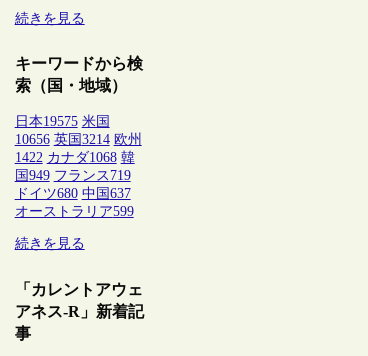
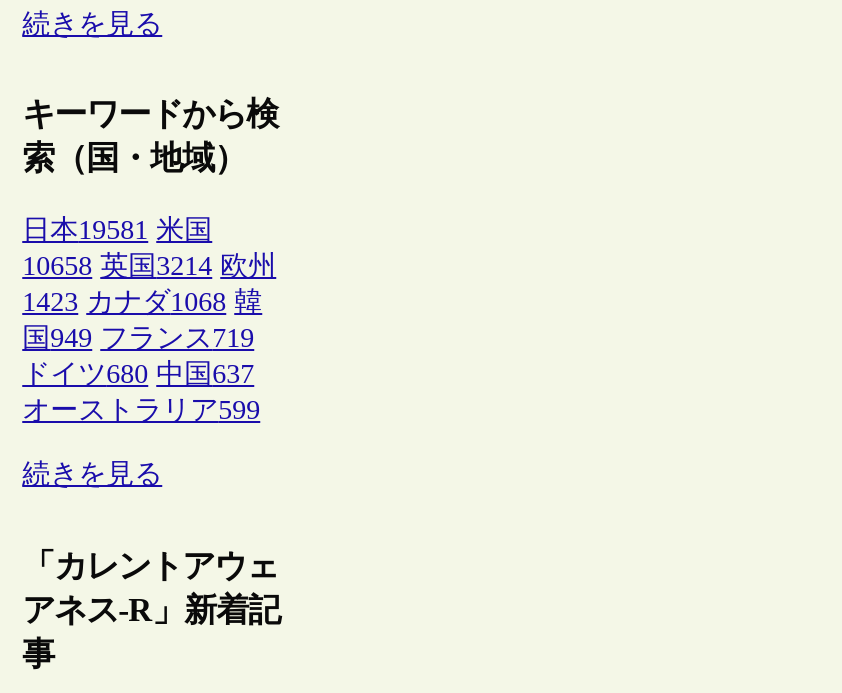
[15,114,110,129] 日本19575 米国 -> [22,216,212,246] 日本19581 米国
[15,132,142,147] 10656 英国3214 欧州 -> [22,252,276,282] 10658 英国3214 欧州
[15,150,135,165] 1422 カナダ1068 韓 -> [22,288,262,318] 1423 カナダ1068 韓

